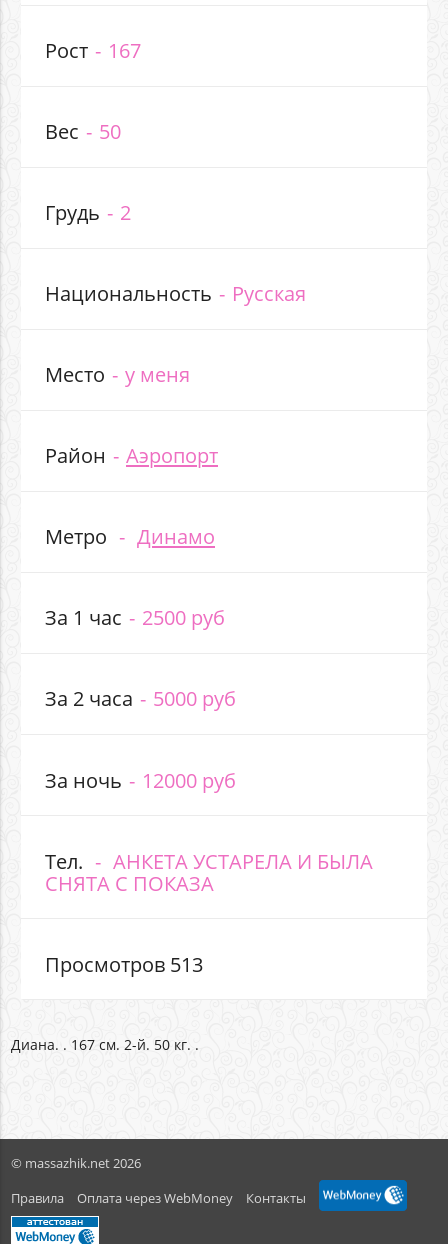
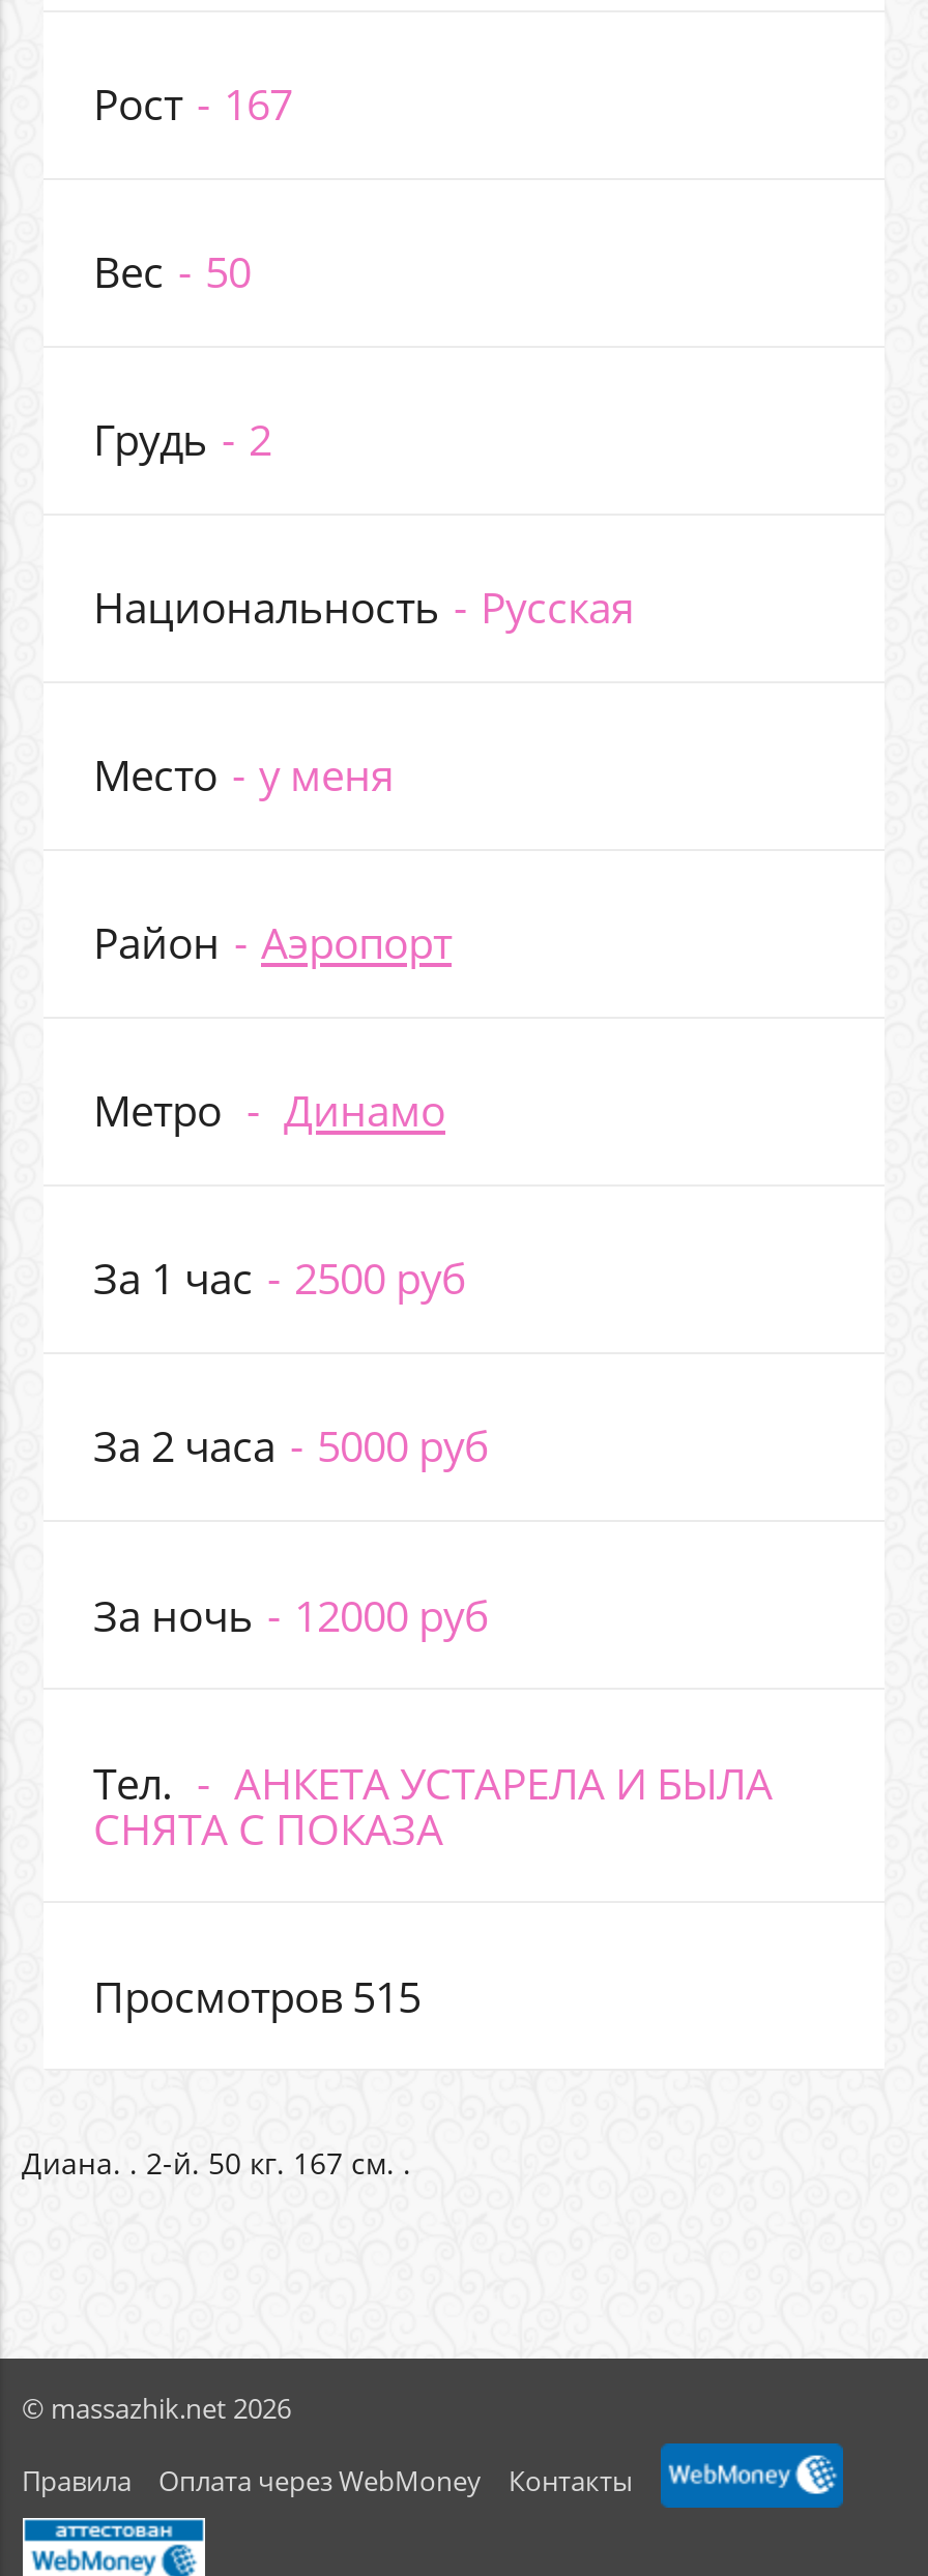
[45,950,203,978] Просмотров 513 -> [93,1966,421,2024] Просмотров 515
[10,1035,198,1054] Диана. . 167 см. 2-й. 50 кг. . -> [22,2144,411,2183] Диана. . 2-й. 50 кг. 167 см. .

